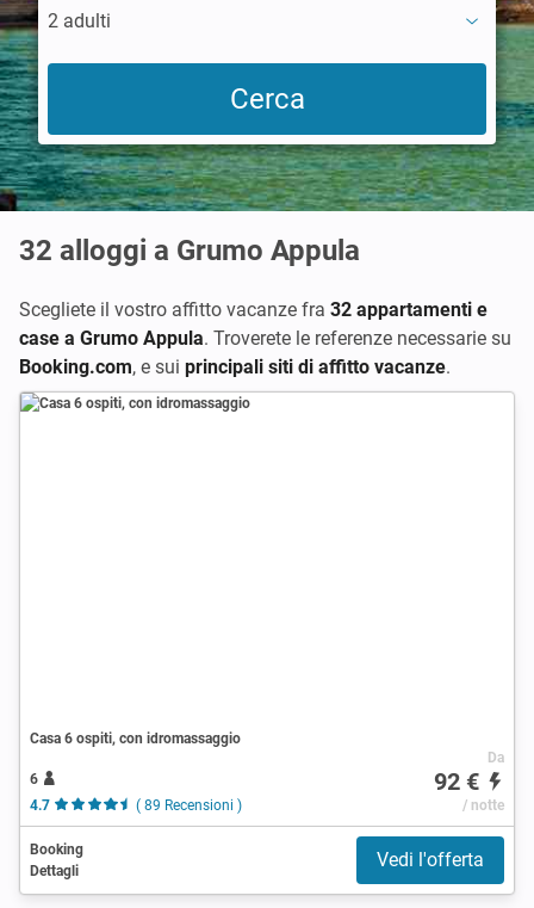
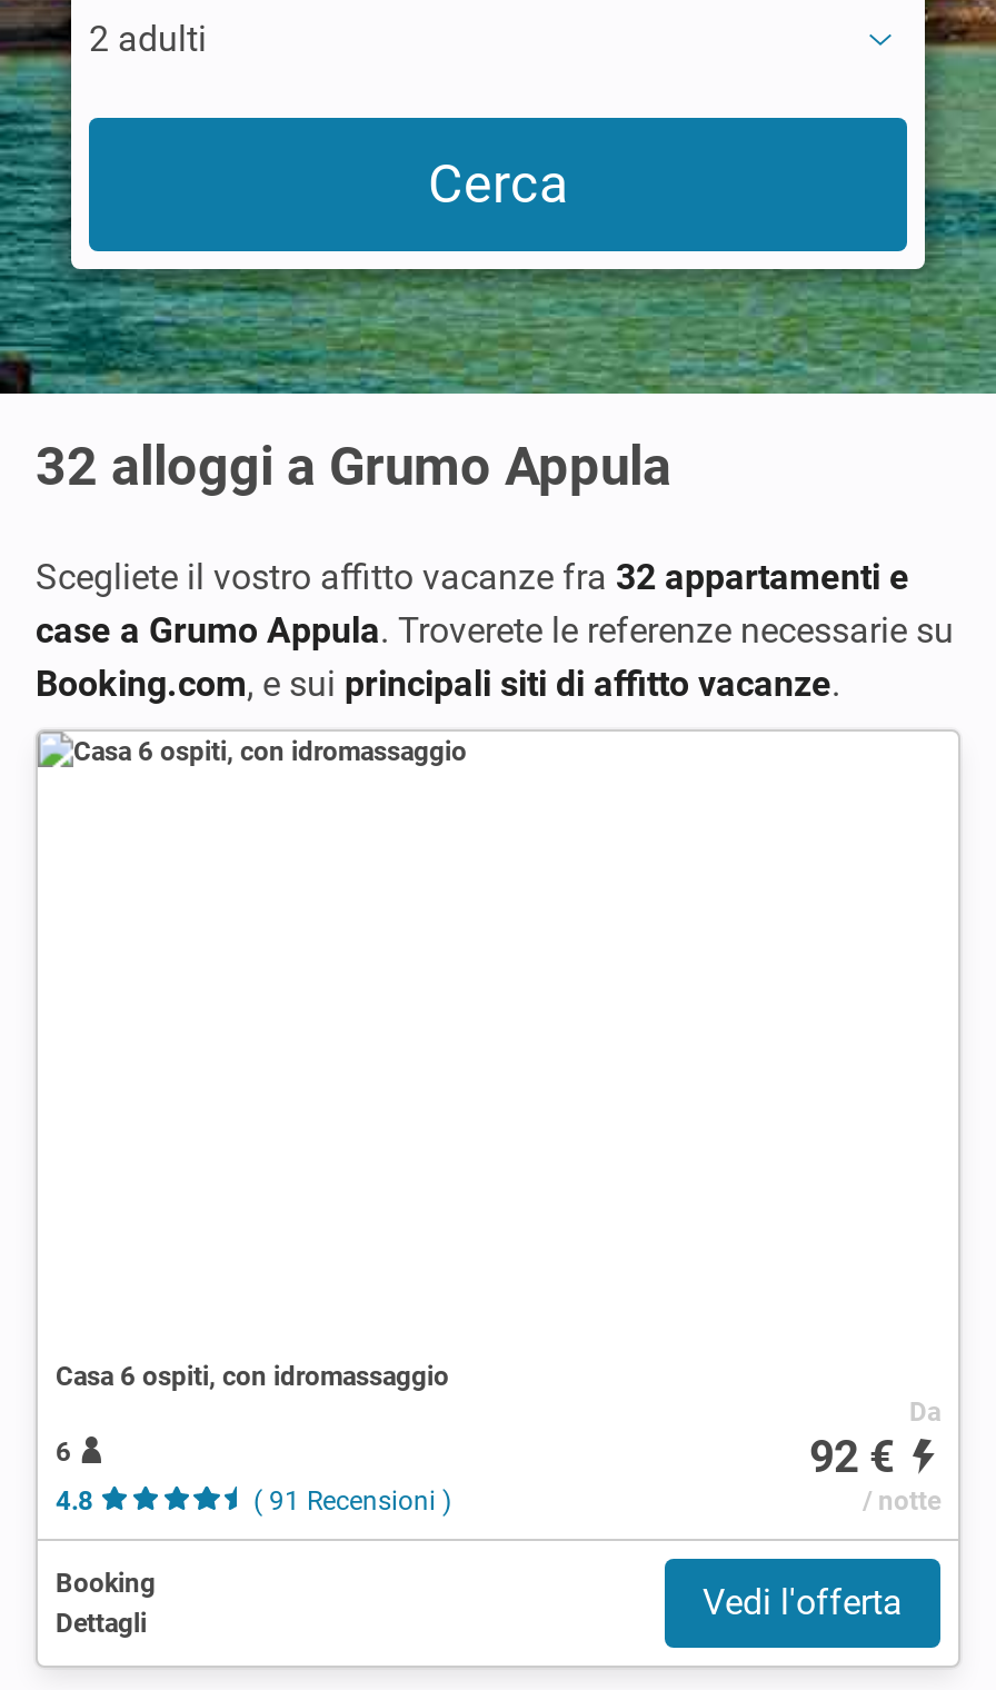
[30,797,54,814] 4.7 -> [56,1485,100,1517] 4.8
[136,797,242,814] ( 89 Recensioni ) -> [253,1485,451,1517] ( 91 Recensioni )

